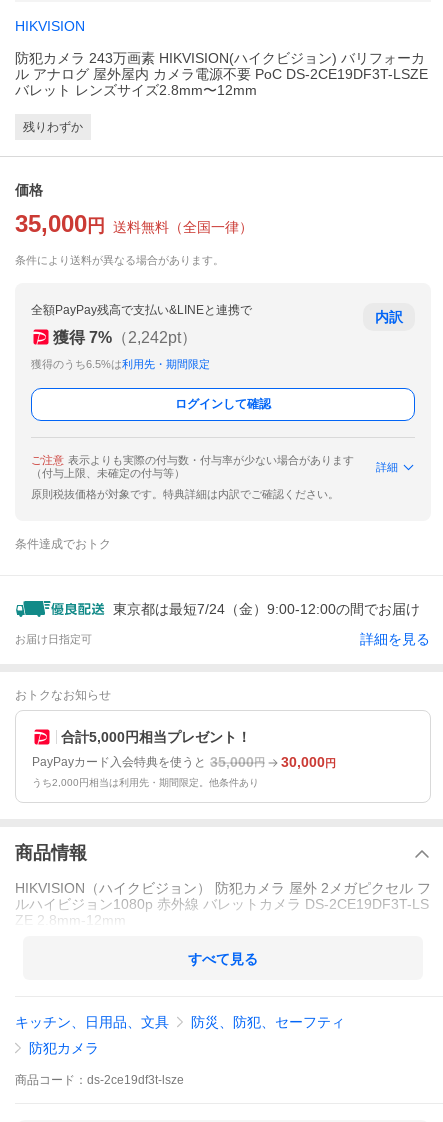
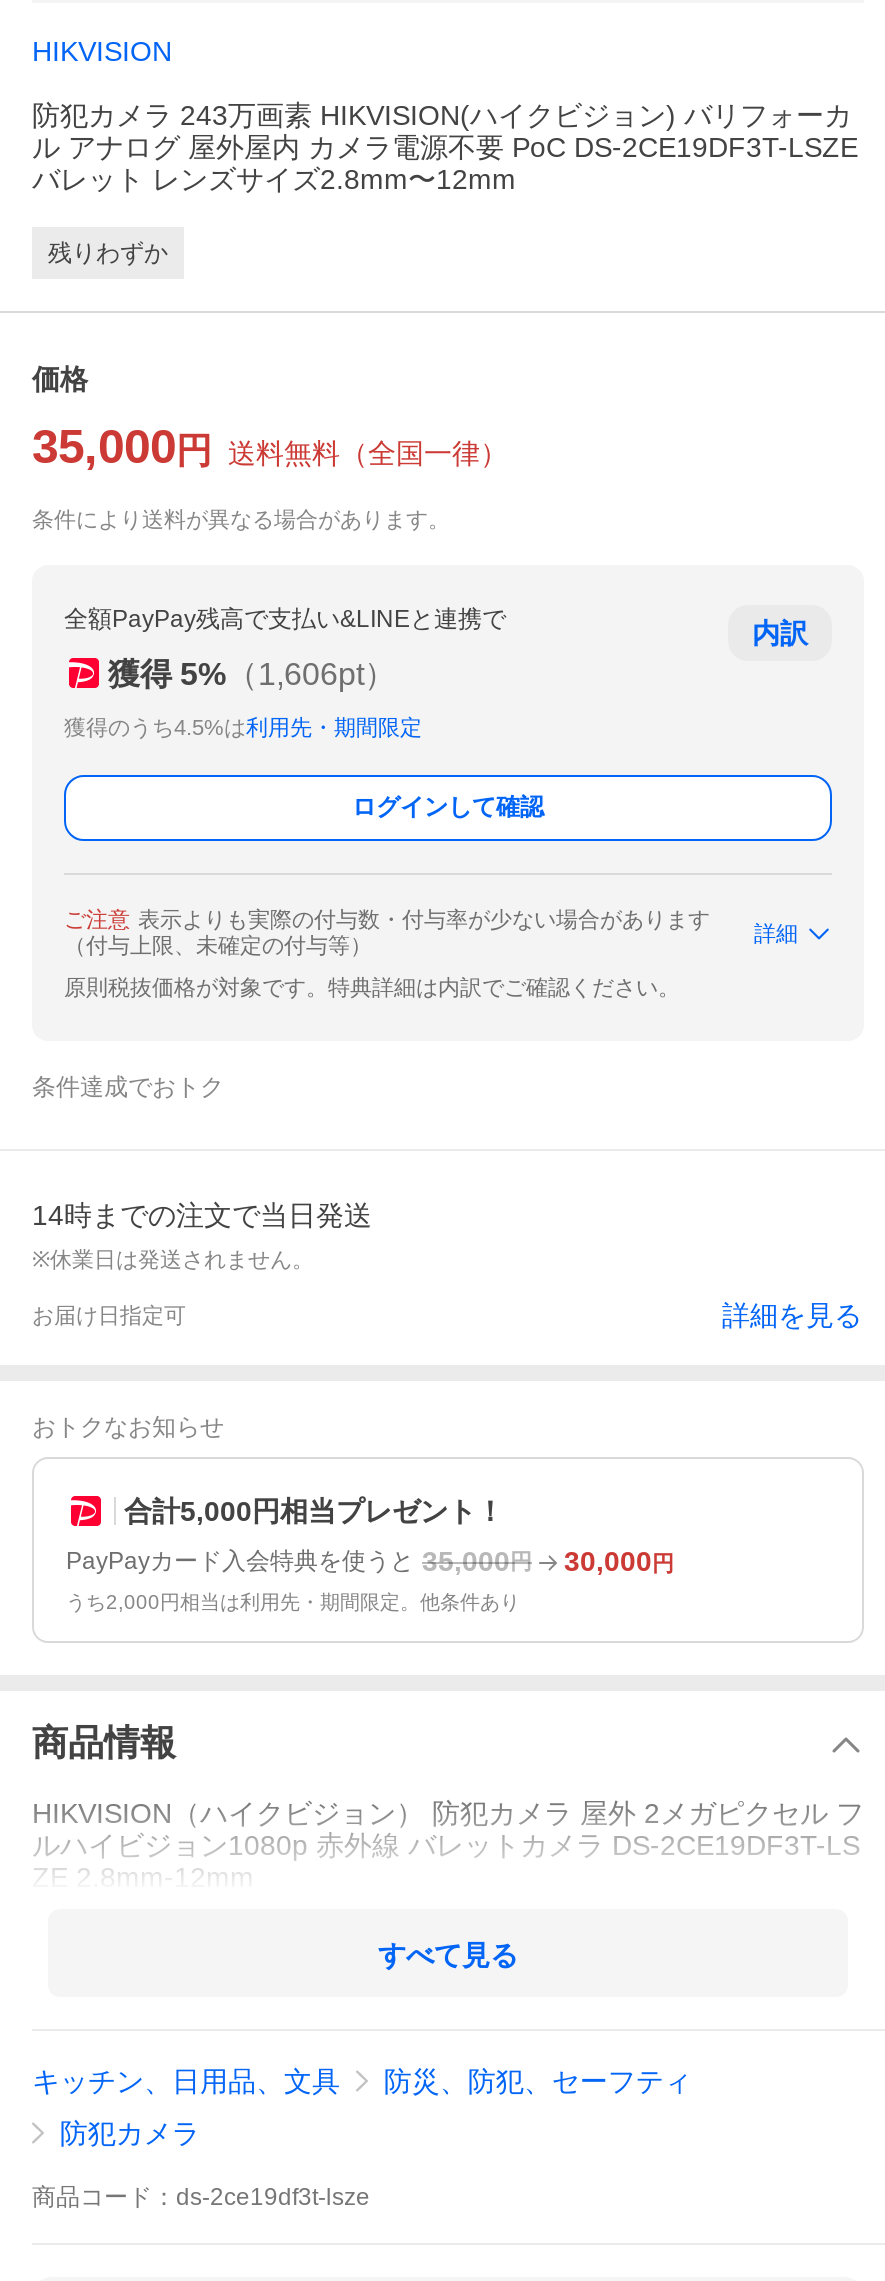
[53,328,197,345] 獲得 7%（2,242pt） -> [108,656,396,690] 獲得 5%（1,606pt）
[31,358,210,370] 獲得のうち6.5%は利用先・期間限定 -> [64,715,422,739] 獲得のうち4.5%は利用先・期間限定
[113,601,420,617] 東京都は最短7/24（金）9:00-12:00の間でお届け -> [32,1199,372,1271] 14時までの注文で当日発送 | ※休業日は発送されません。

